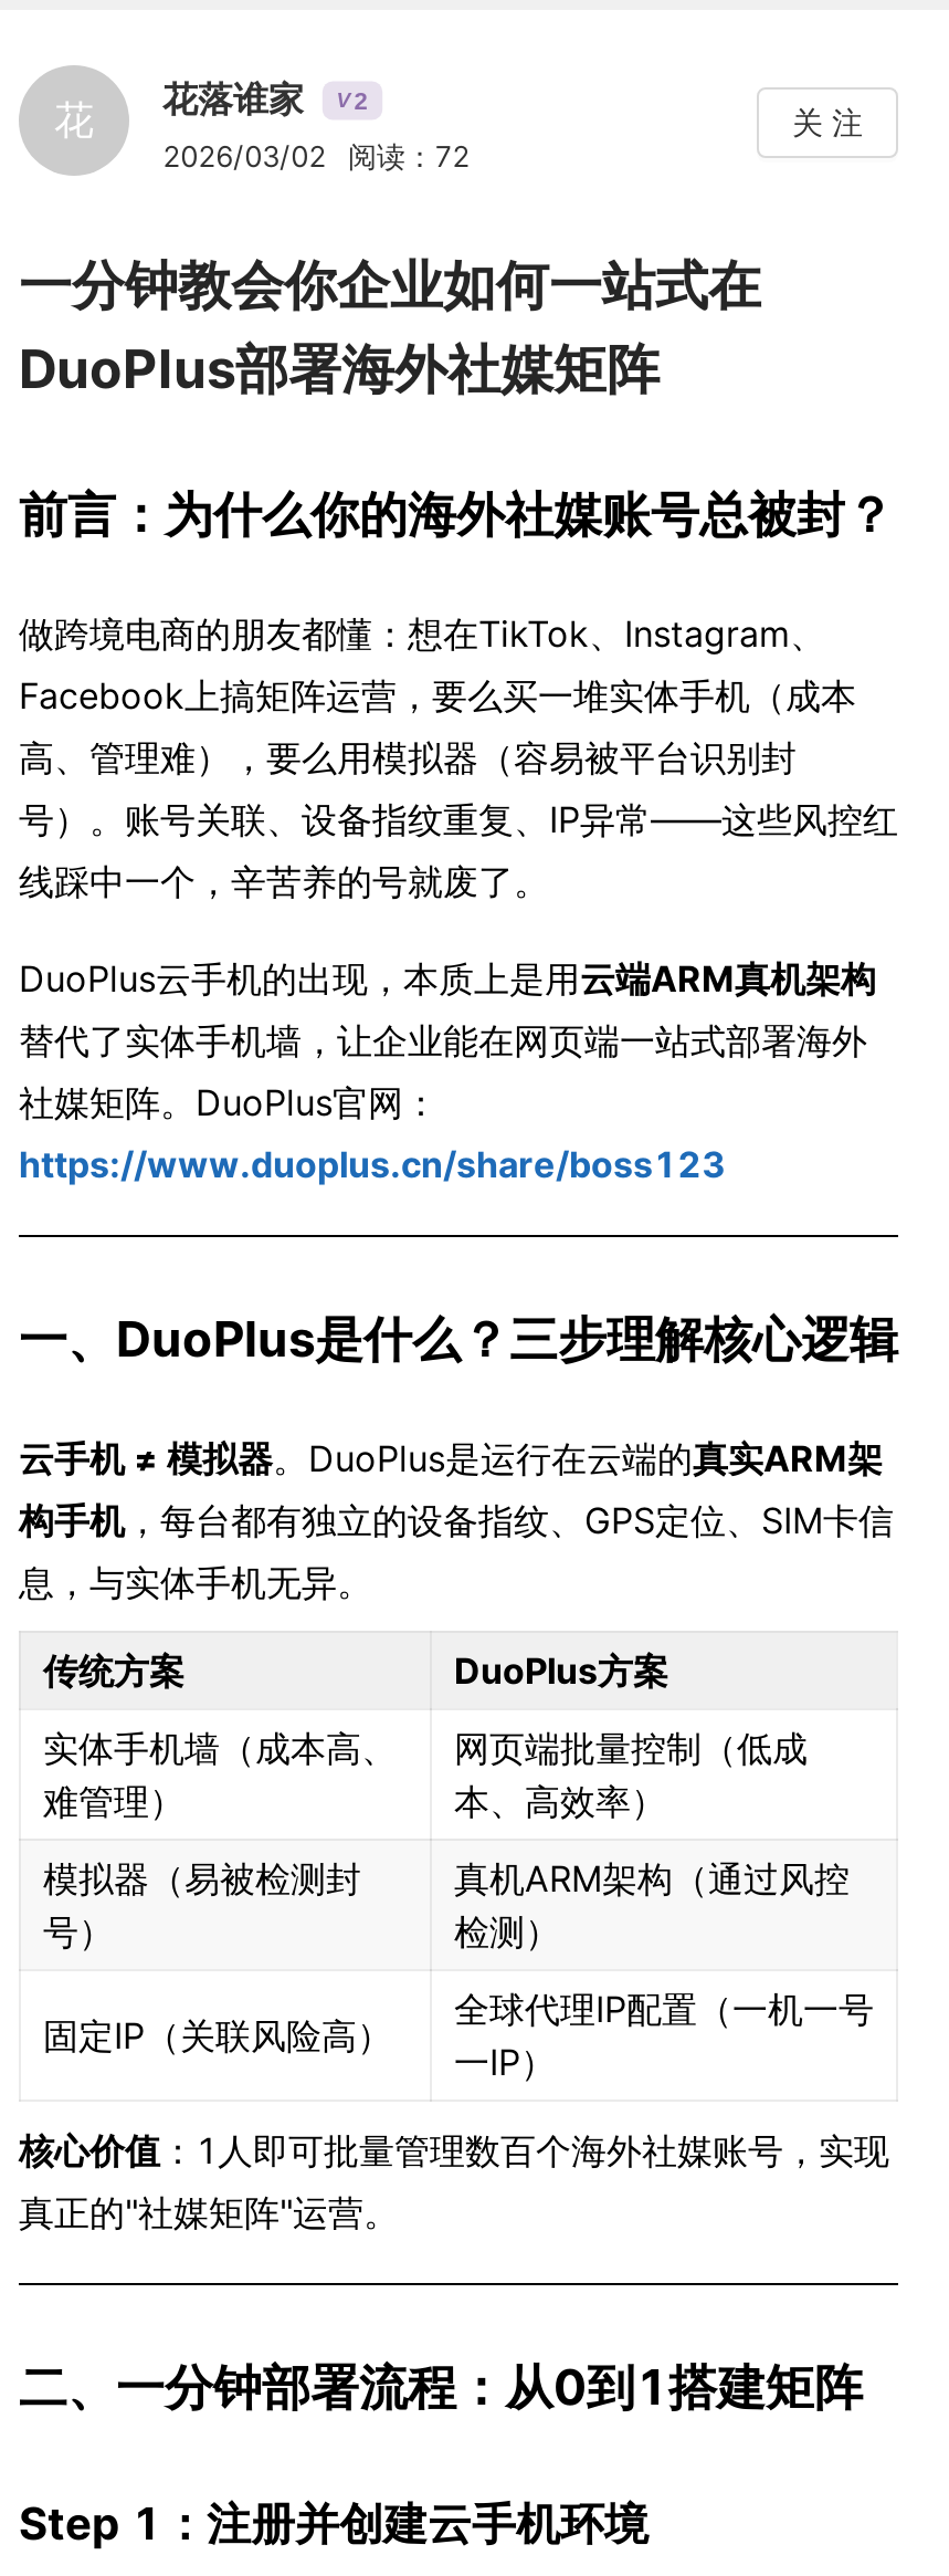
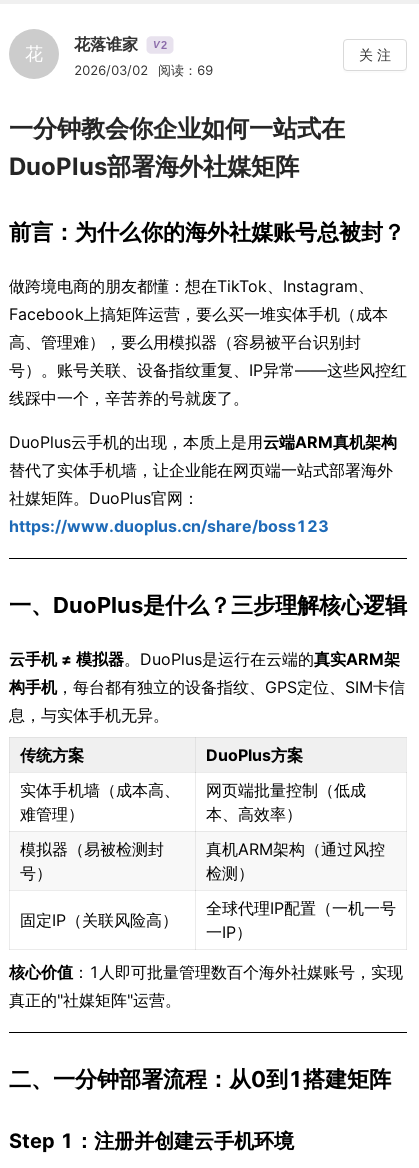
[162,138,470,174] 2026/03/02 阅读：72 -> [74,62,213,78] 2026/03/02 阅读：69

